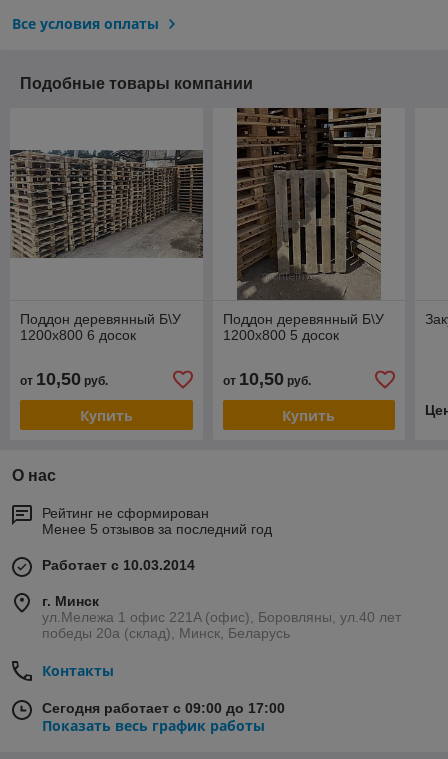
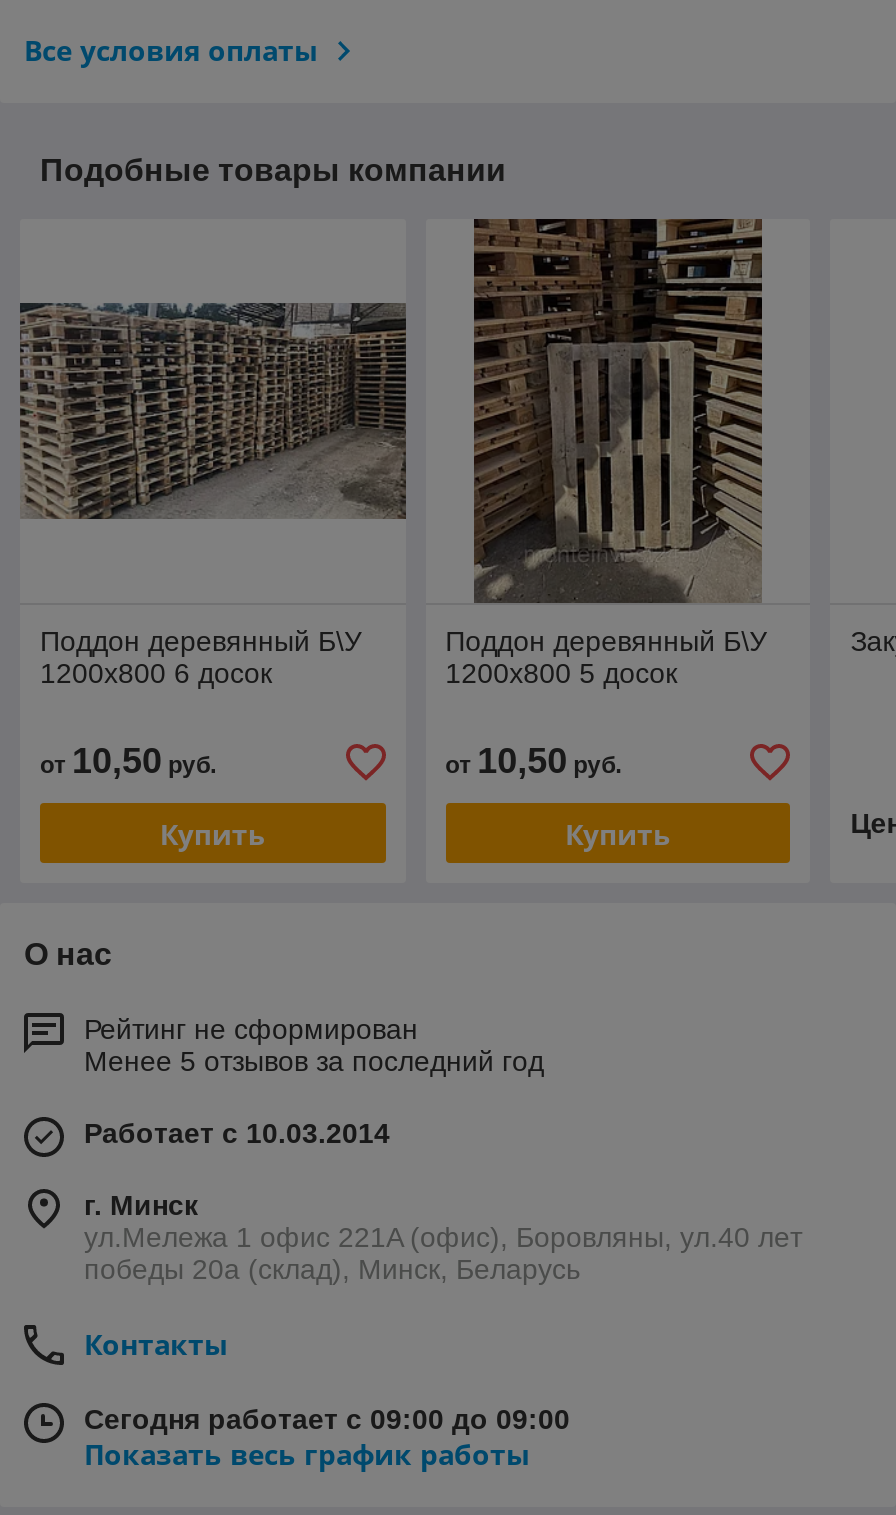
[42,700,285,716] Сегодня работает с 09:00 до 17:00 -> [84,1404,570,1436] Сегодня работает с 09:00 до 09:00

